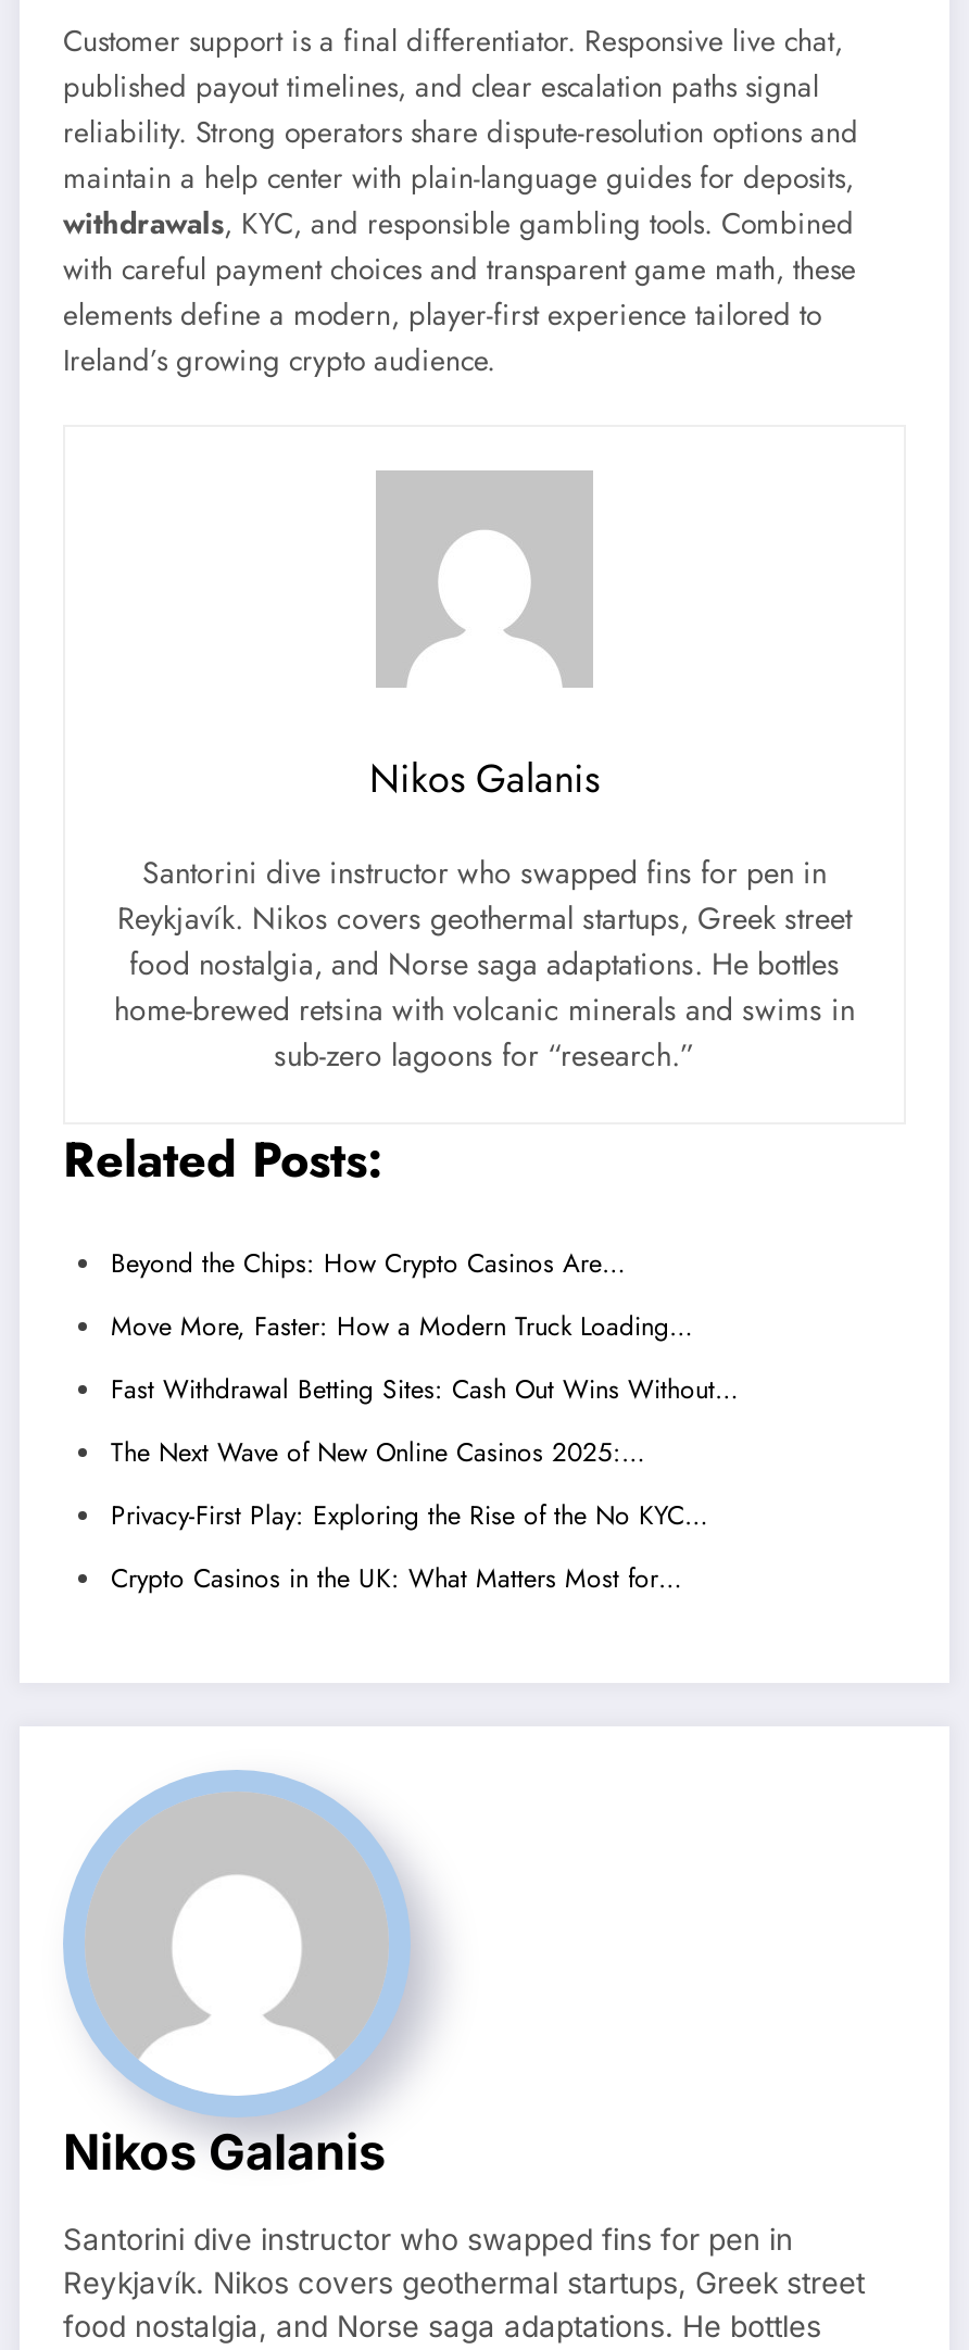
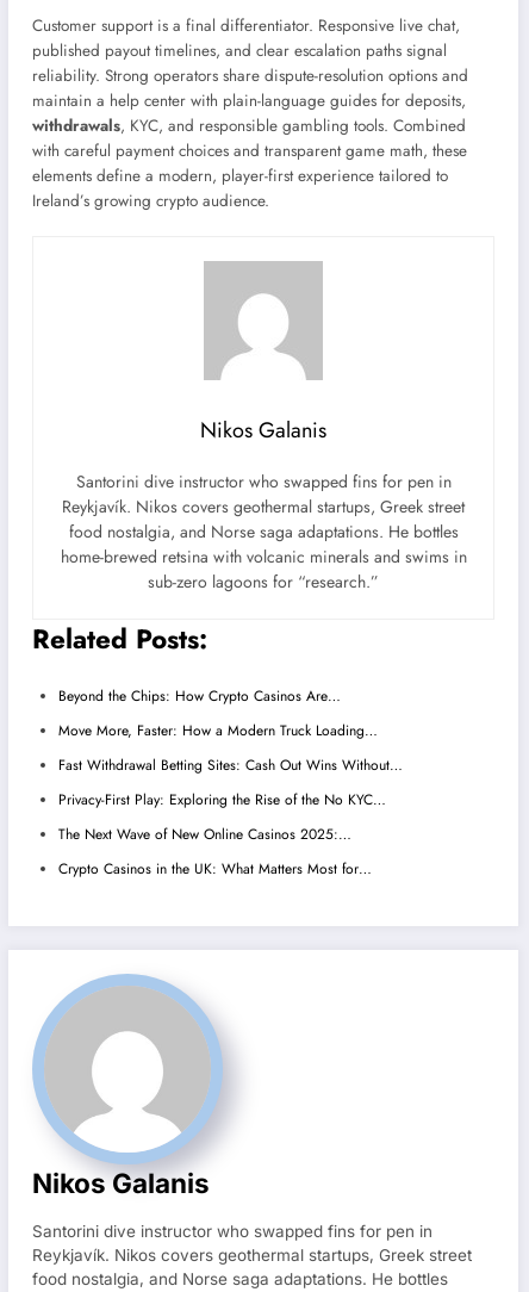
moved [111,1434,645,1473] -> [58,824,351,845]: The Next Wave of New Online Casinos 2025:…
moved [111,1497,708,1536] -> [58,789,386,811]: Privacy-First Play: Exploring the Rise of the No KYC…

